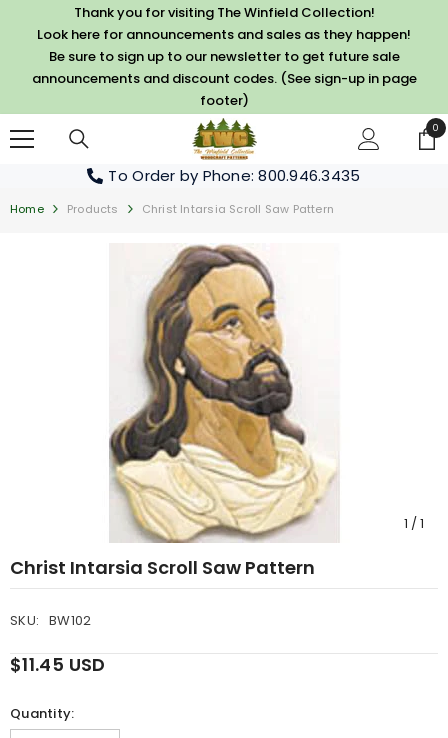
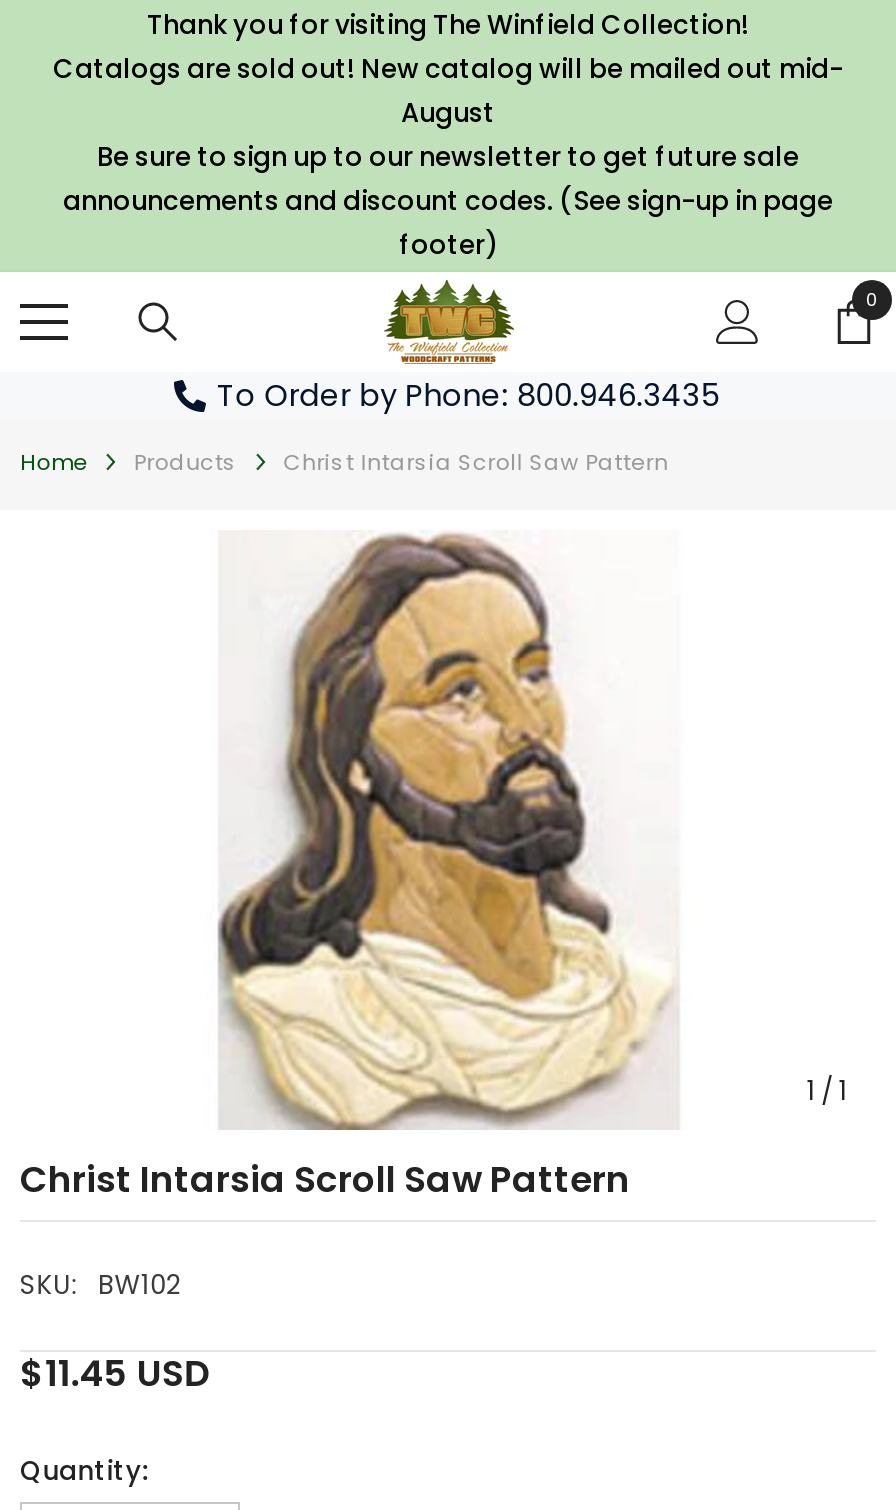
[37,25,411,44] Look here for announcements and sales as they happen! -> [53,50,843,132] Catalogs are sold out! New catalog will be mailed out mid- | August

